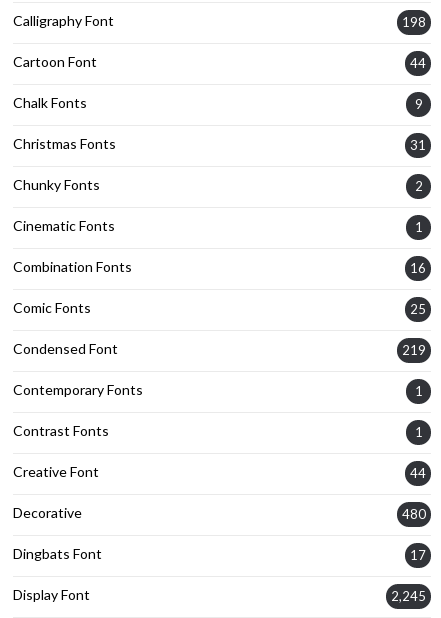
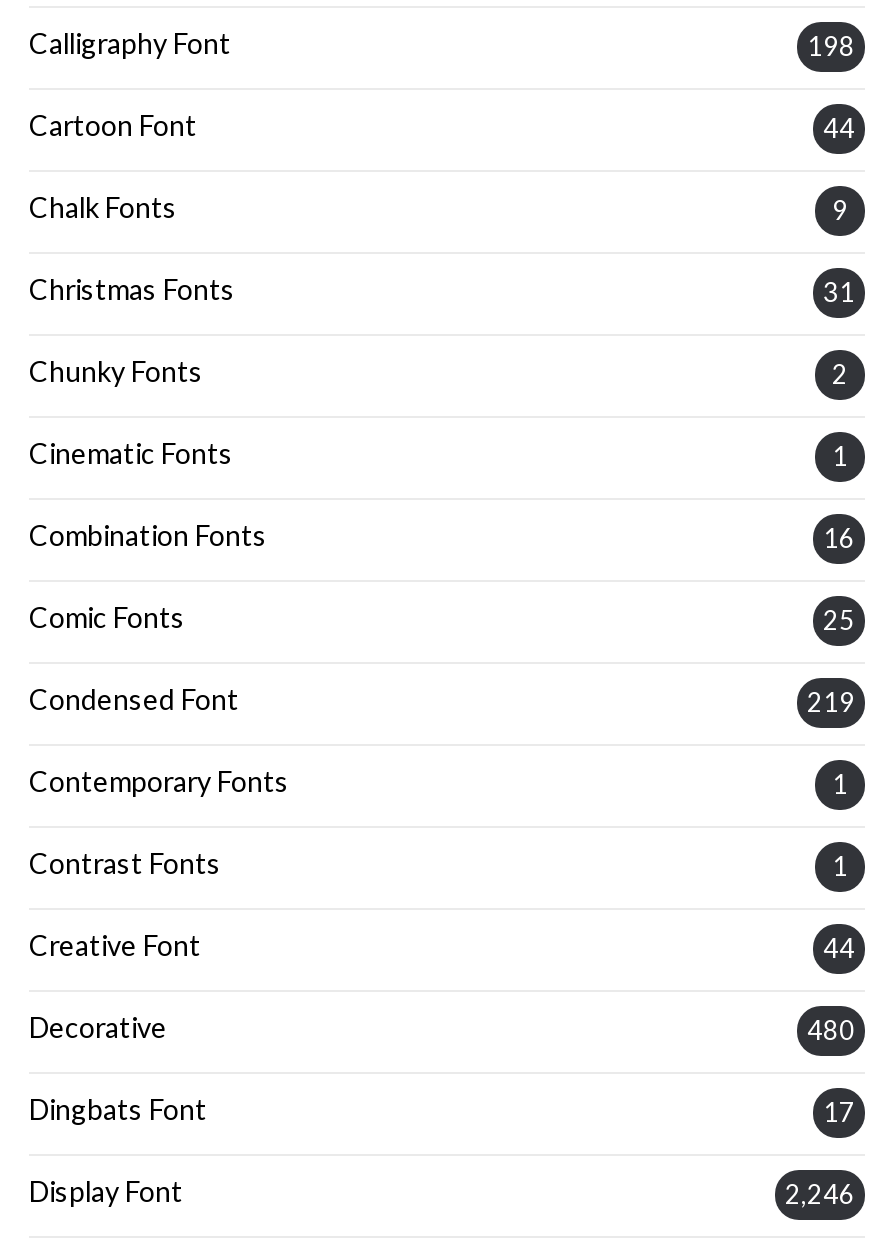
[391,588,426,604] 2,245 -> [785,1178,855,1210] 2,246

